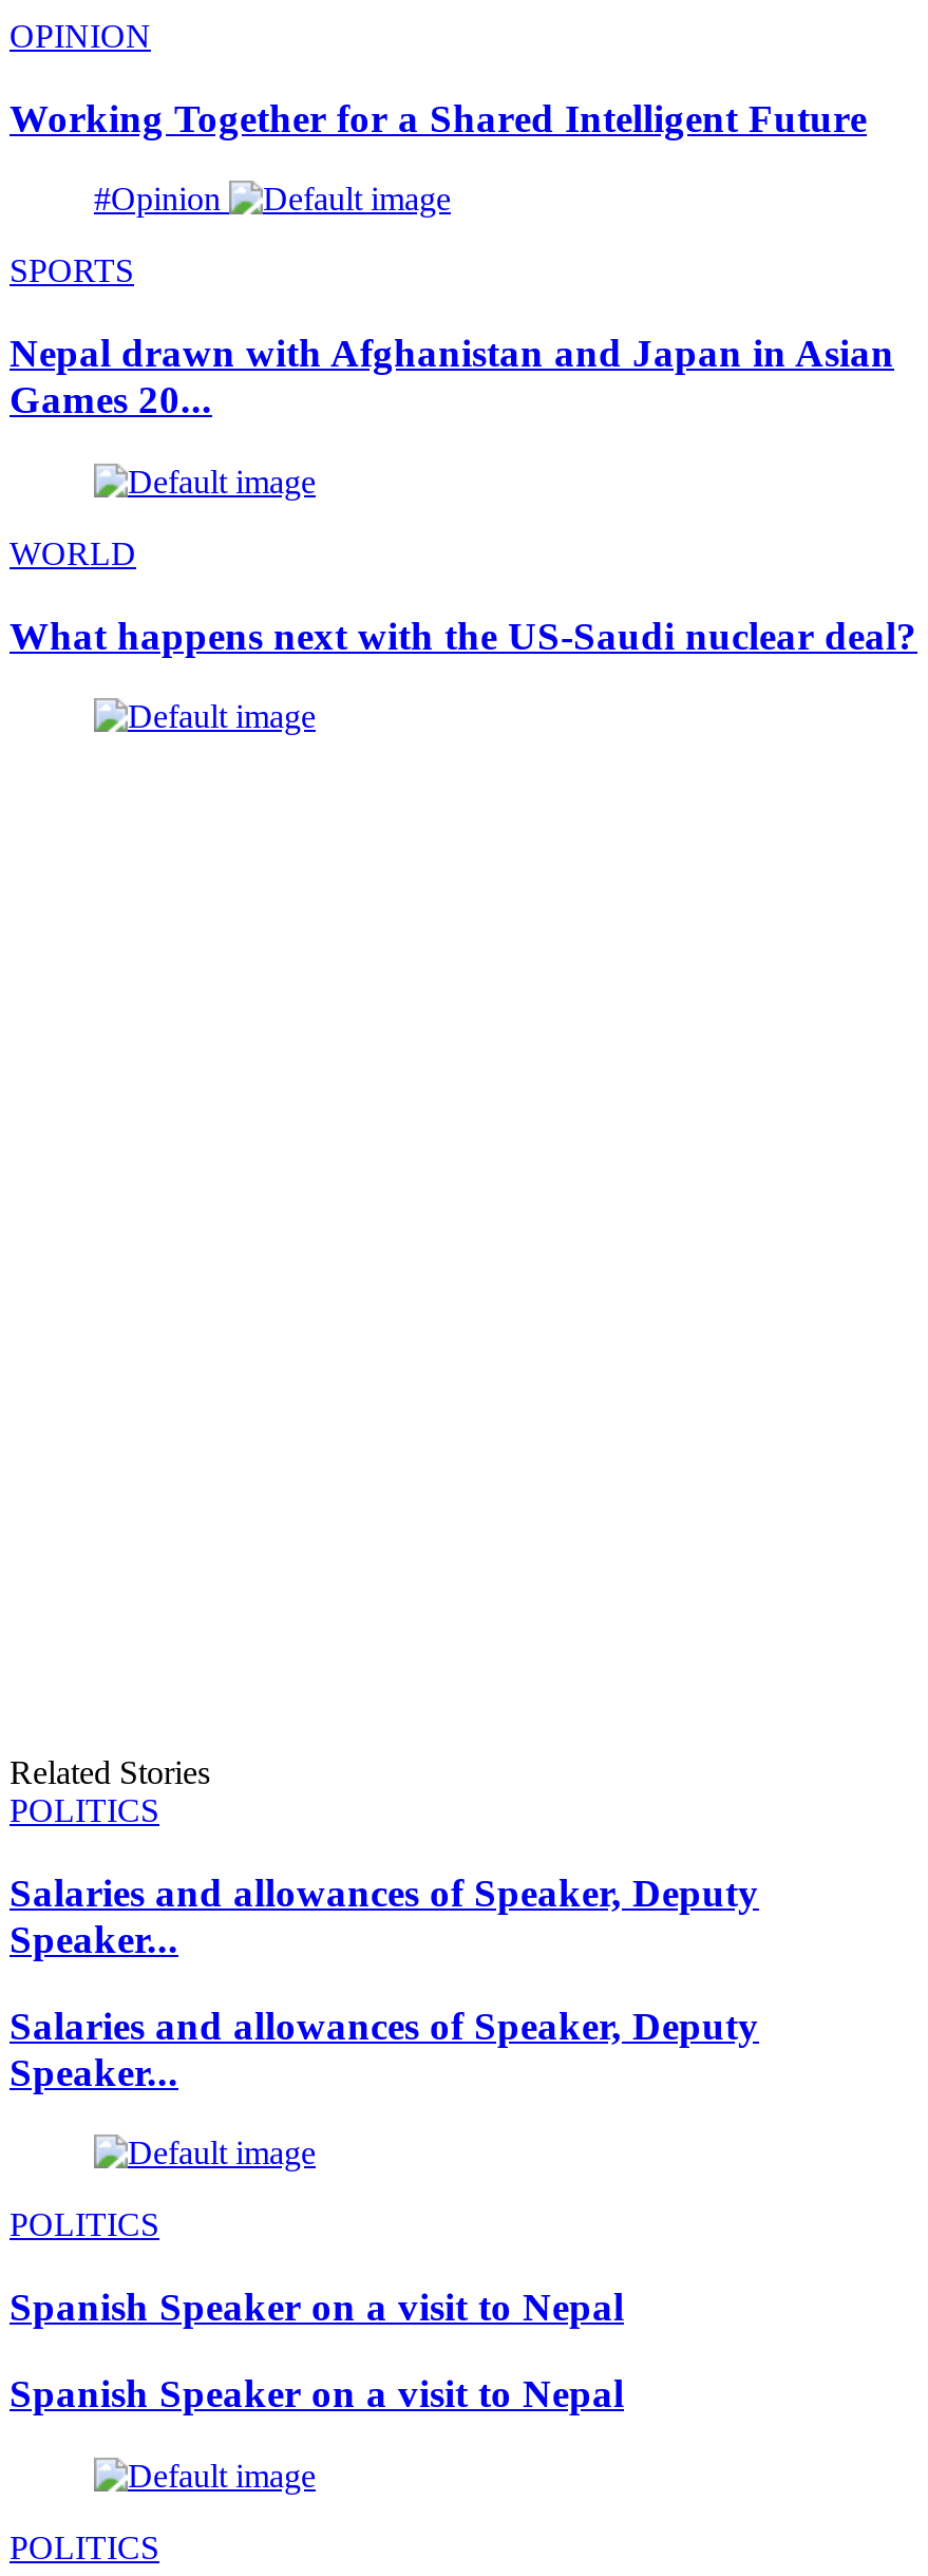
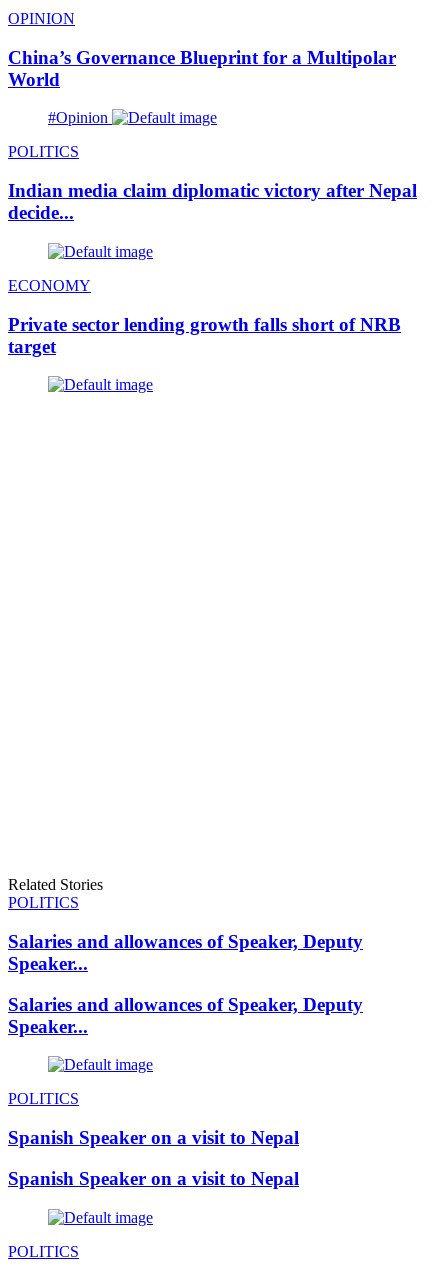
[10,95,867,140] Working Together for a Shared Intelligent Future -> [8,47,396,90] China’s Governance Blueprint for a Multipolar | World
[10,253,134,289] SPORTS -> [8,143,79,160] POLITICS
[10,331,894,422] Nepal drawn with Afghanistan and Japan in Asian | Games 20... -> [8,180,417,223] Indian media claim diplomatic victory after Nepal | decide...
[10,535,136,571] WORLD -> [8,277,91,294] ECONOMY
[10,613,917,657] What happens next with the US-Saudi nuclear deal? -> [8,314,401,357] Private sector lending growth falls short of NRB | target

